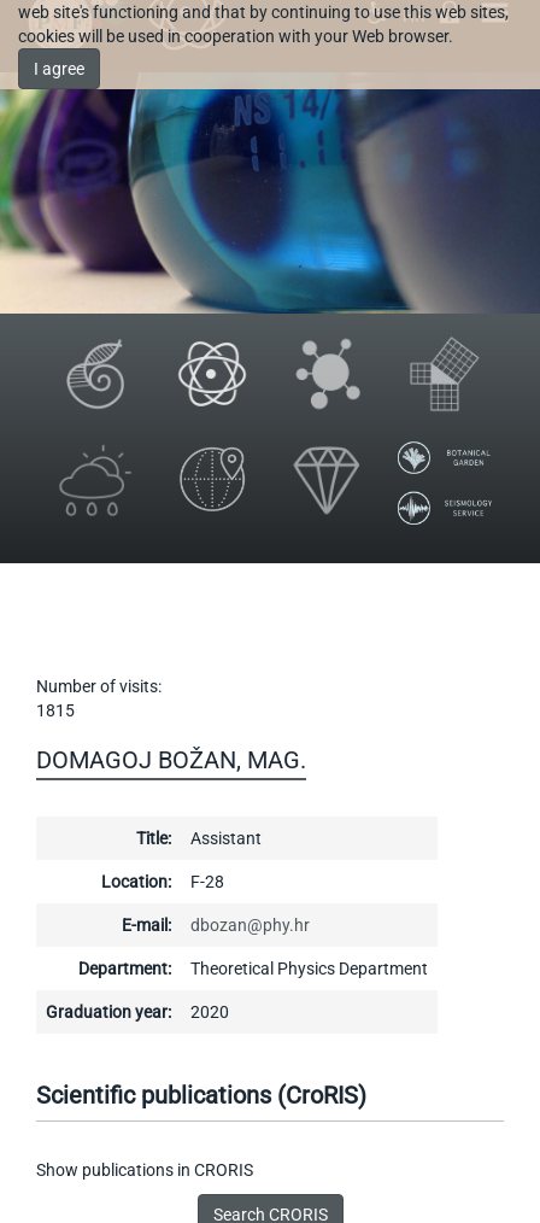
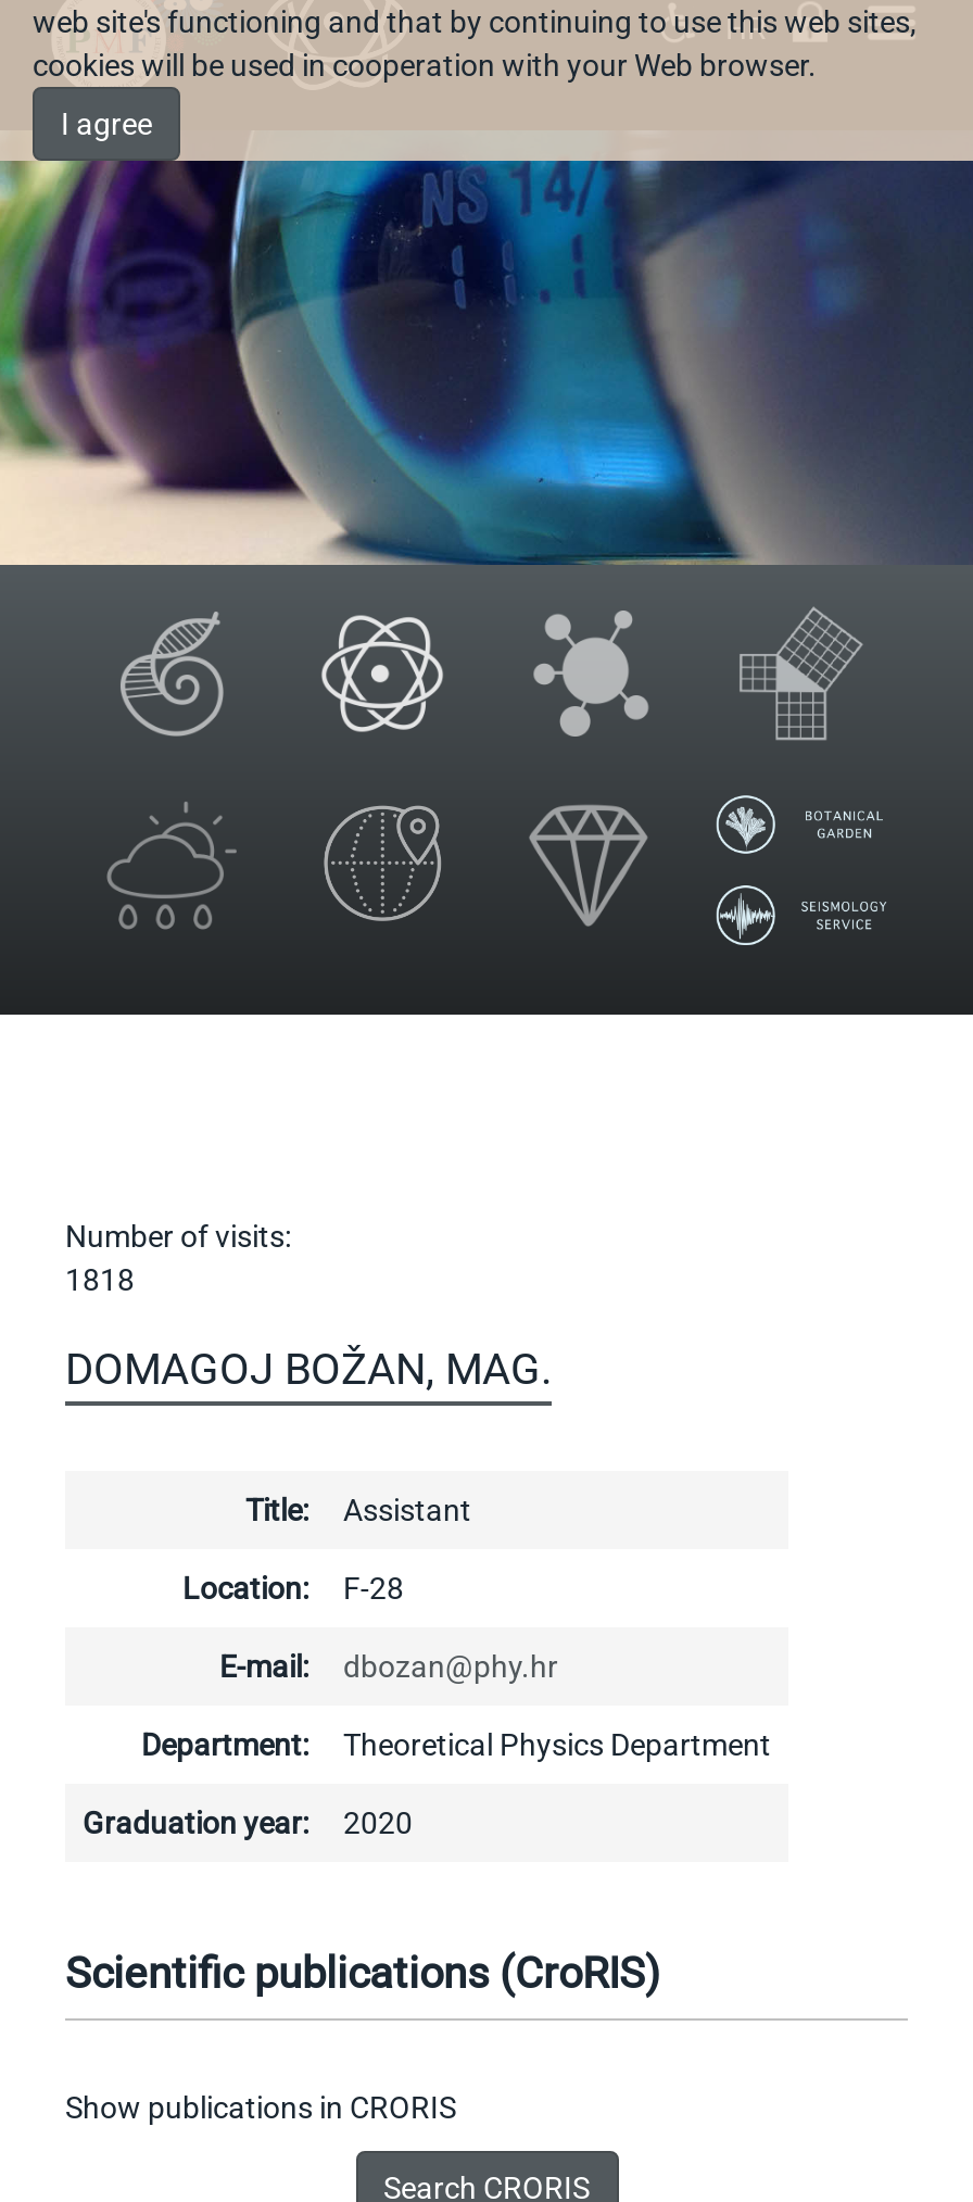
[36,701,75,720] 1815 -> [65,1263,135,1297] 1818

